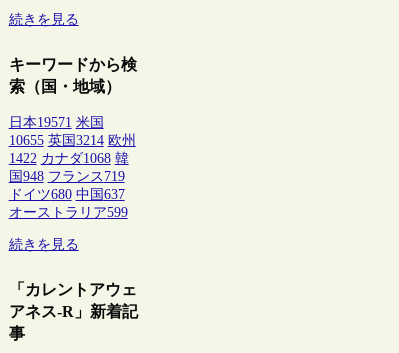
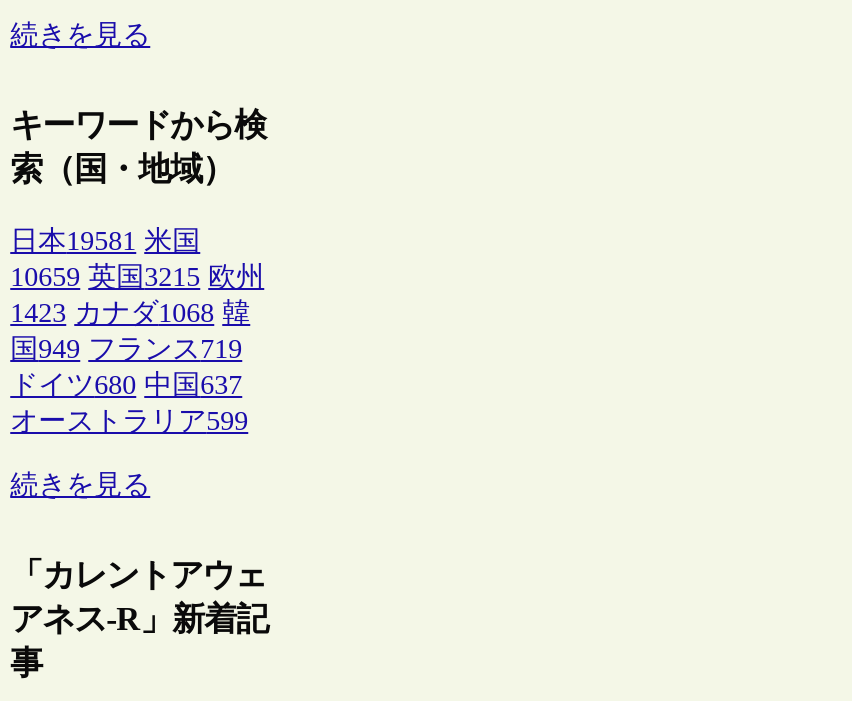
[9,115,104,130] 日本19571 米国 -> [10,226,200,256] 日本19581 米国
[9,133,136,148] 10655 英国3214 欧州 -> [10,262,264,292] 10659 英国3215 欧州
[9,151,129,166] 1422 カナダ1068 韓 -> [10,298,250,328] 1423 カナダ1068 韓
[9,169,125,184] 国948 フランス719 -> [10,334,242,364] 国949 フランス719

